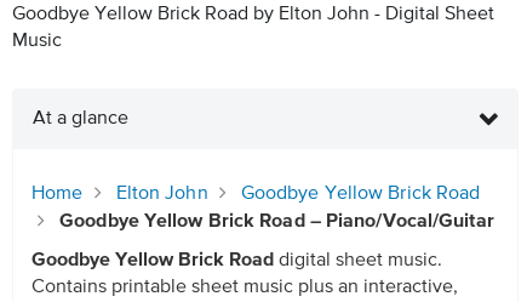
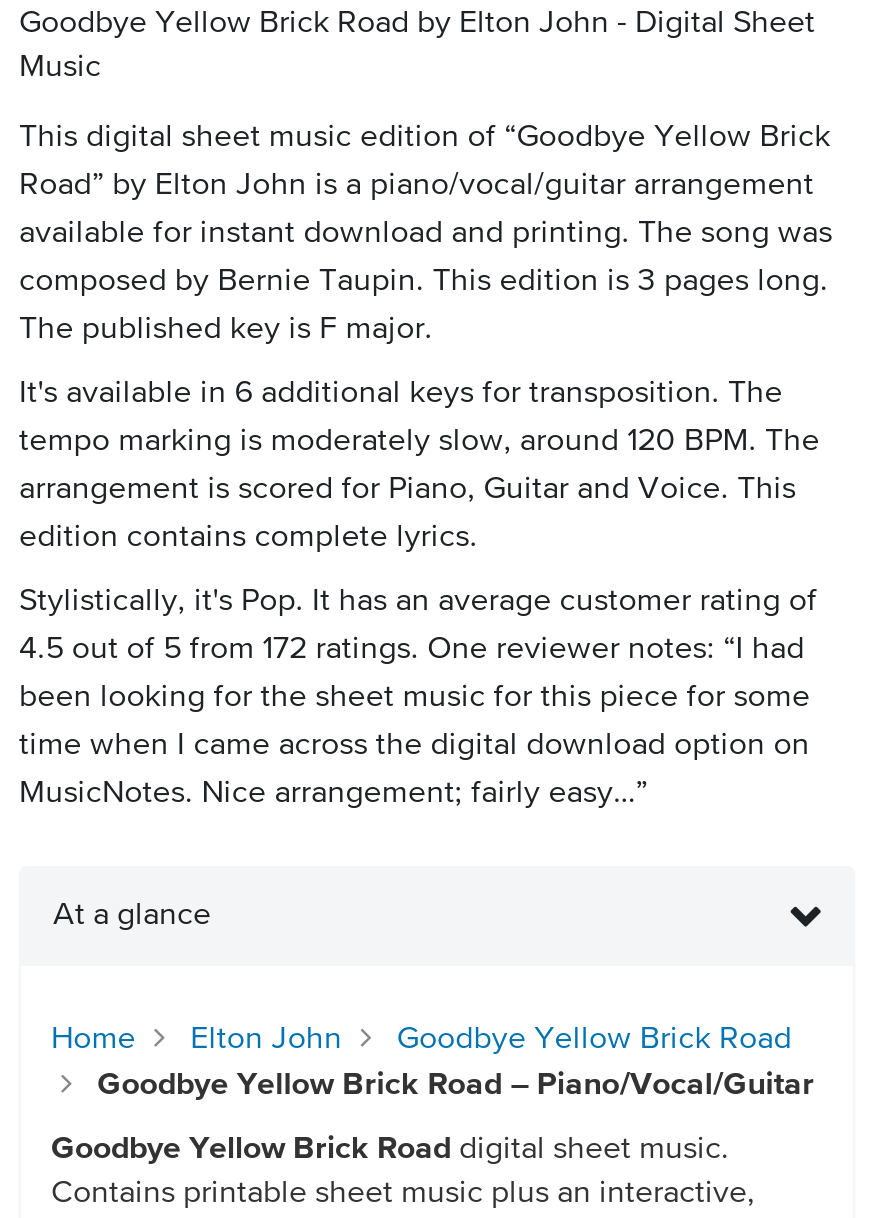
none -> [19,123,832,811] This digital sheet music edition of “Goodbye Yellow Brick | Road” by Elton John is a piano/vocal/guitar arrangement | available for instant download and printing. The song was | composed by Bernie Taupin. This edition is 3 pages long. | The published key is F major. | It's available in 6 additional keys for transposition. The | tempo marking is moderately slow, around 120 BPM. The | arrangement is scored for Piano, Guitar and Voice. This | edition contains complete lyrics. | Stylistically, it's Pop. It has an average customer rating of | 4.5 out of 5 from 172 ratings. One reviewer notes: “I had | been looking for the sheet music for this piece for some | time when I came across the digital download option on | MusicNotes. Nice arrangement; fairly easy…”

